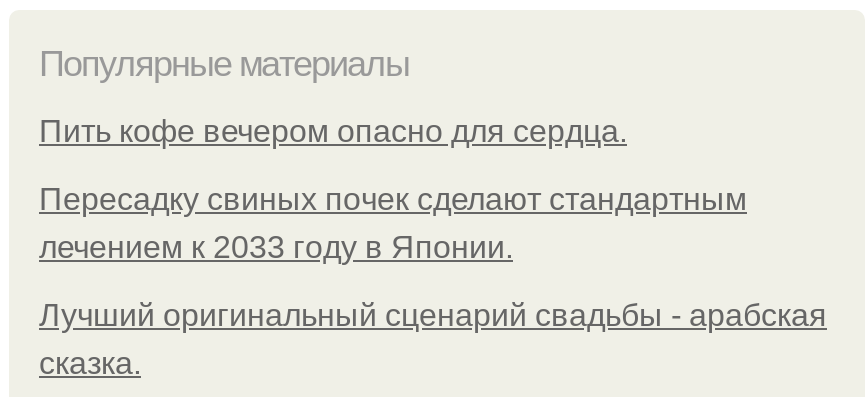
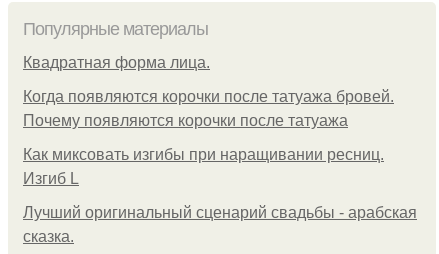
[39,115,747,265] Пить кофе вечером опасно для сердца. | Пересадку свиных почек сделают стандартным | лечением к 2033 году в Японии. -> [23,54,394,187] Квадратная форма лица. | Когда появляются корочки после татуажа бровей. | Почему появляются корочки после татуажа | Как миксовать изгибы при наращивании ресниц. | Изгиб L

